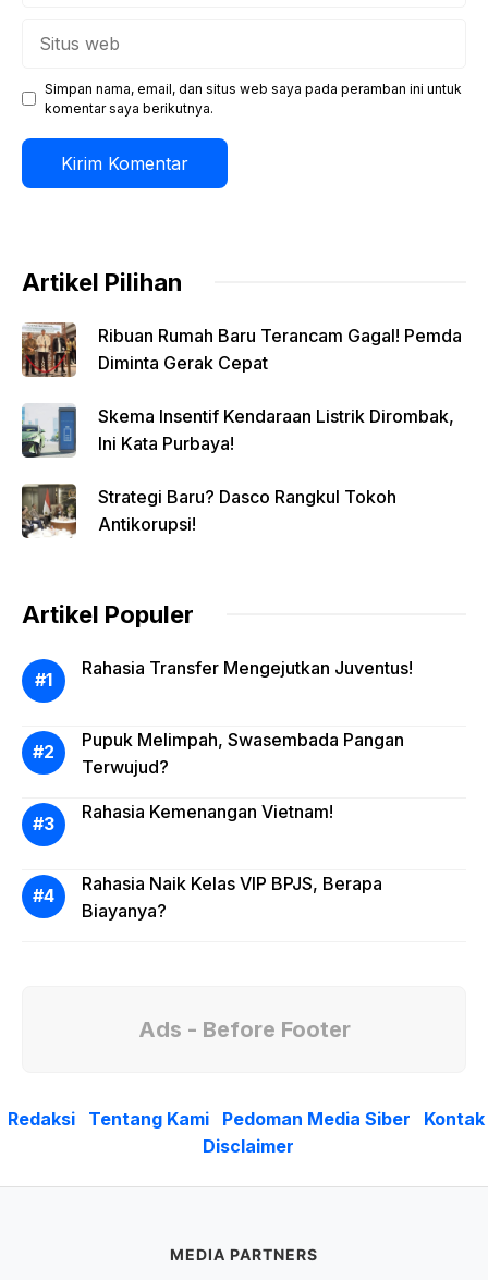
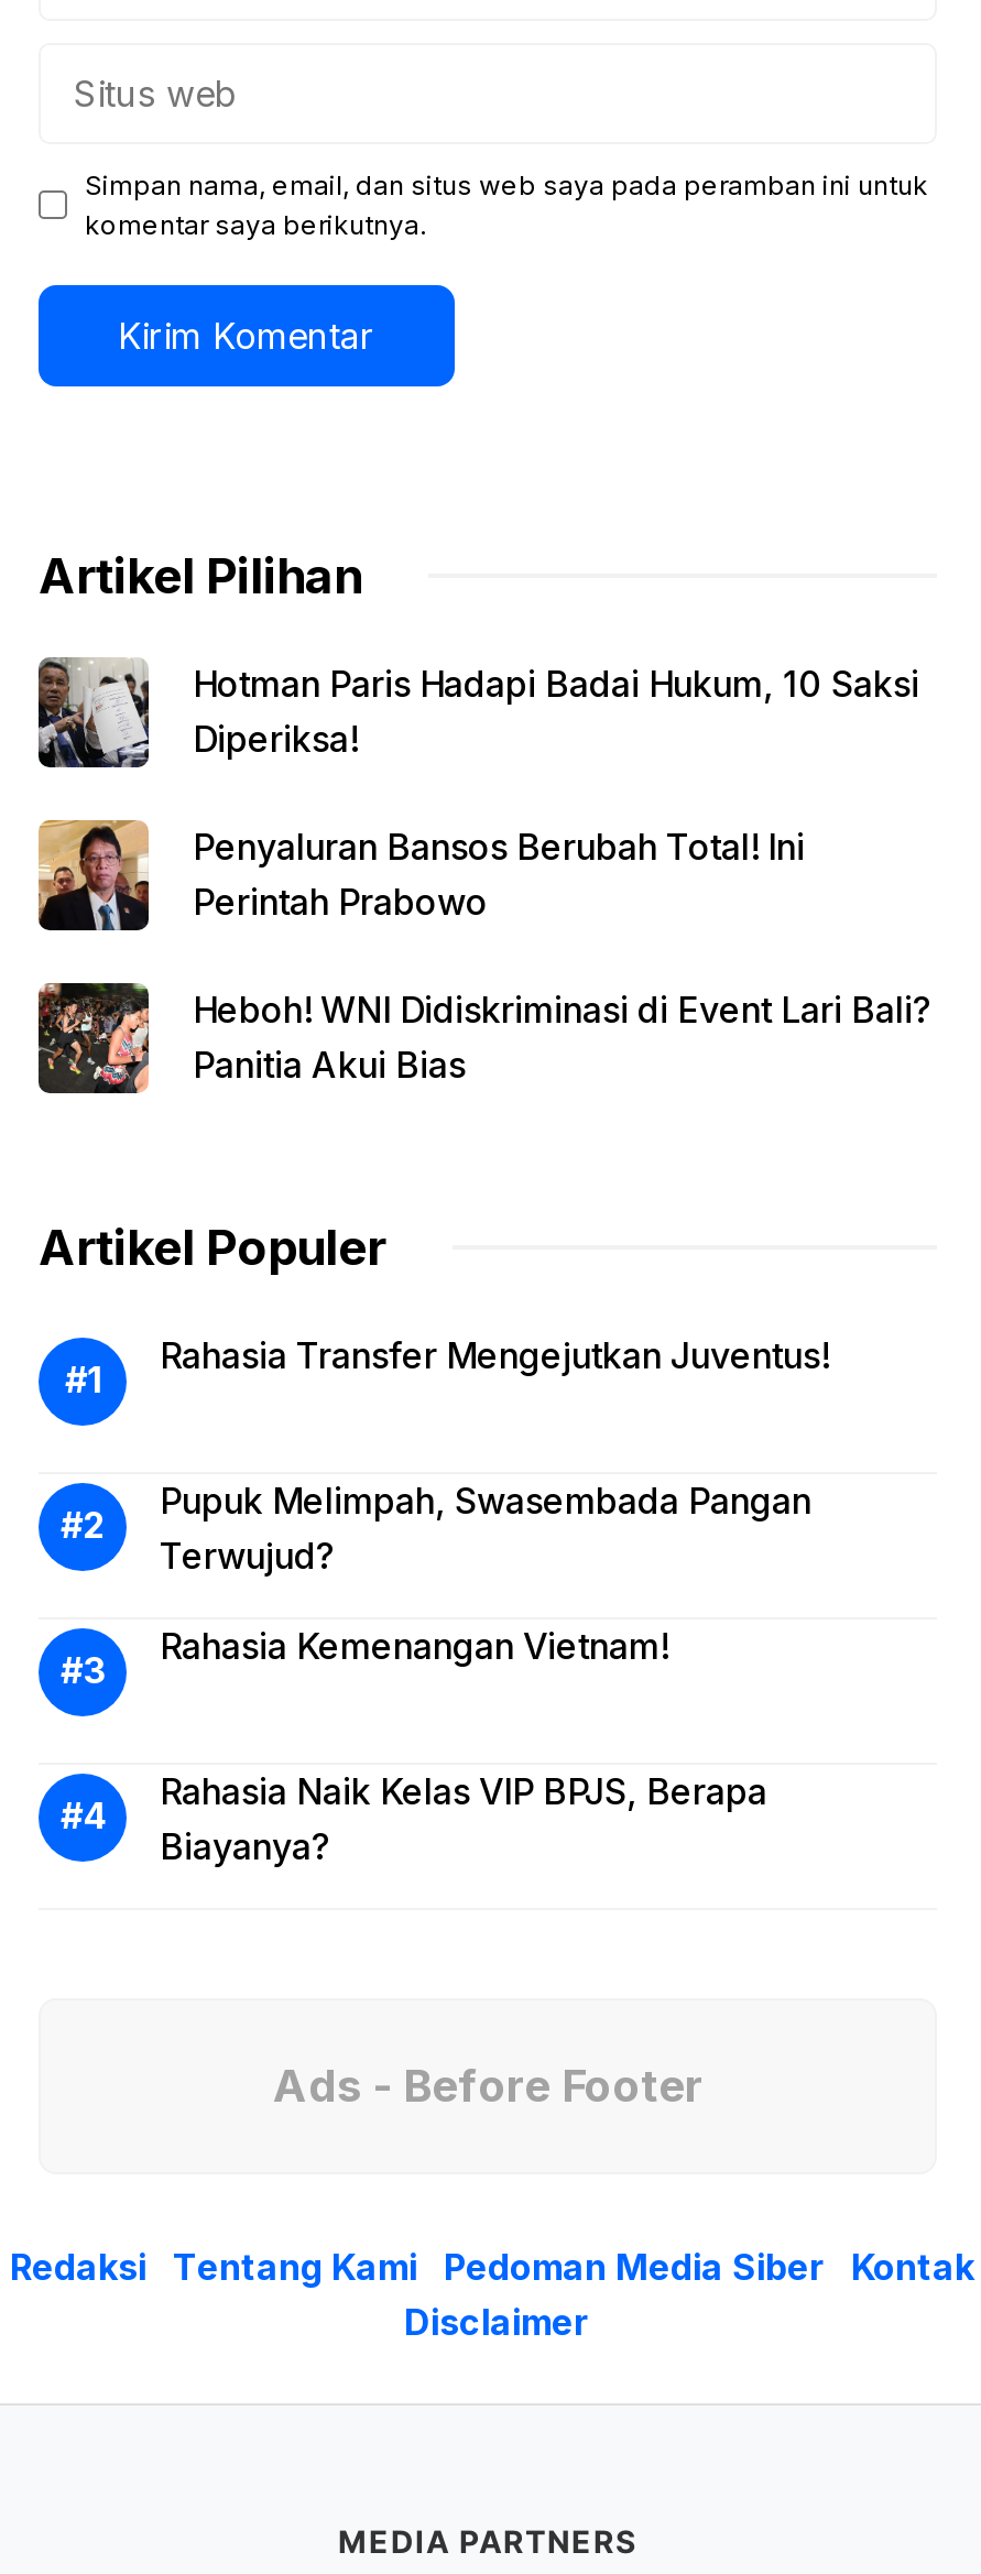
[21,322,462,378] [image] | Ribuan Rumah Baru Terancam Gagal! Pemda | Diminta Gerak Cepat -> [36,657,919,770] [image] | Hotman Paris Hadapi Badai Hukum, 10 Saksi | Diperiksa!
[21,403,454,458] [image] | Skema Insentif Kendaraan Listrik Dirombak, | Ini Kata Purbaya! -> [36,818,805,932] [image] | Penyaluran Bansos Berubah Total! Ini | Perintah Prabowo
[22,484,396,538] [image] | Strategi Baru? Dasco Rangkul Tokoh | Antikorupsi! -> [39,981,933,1095] [image] | Heboh! WNI Didiskriminasi di Event Lari Bali? | Panitia Akui Bias

